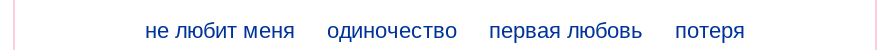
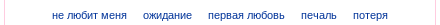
[327,18,457,42] одиночество -> [143,9,192,21] ожидание
none -> [301,9,337,21] печаль

